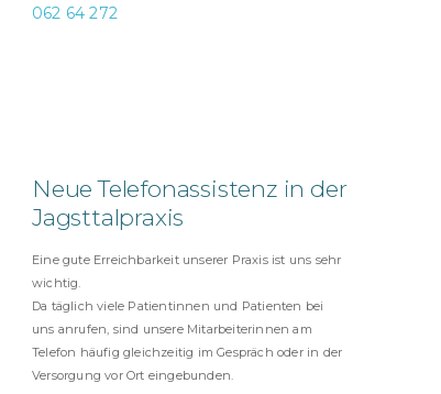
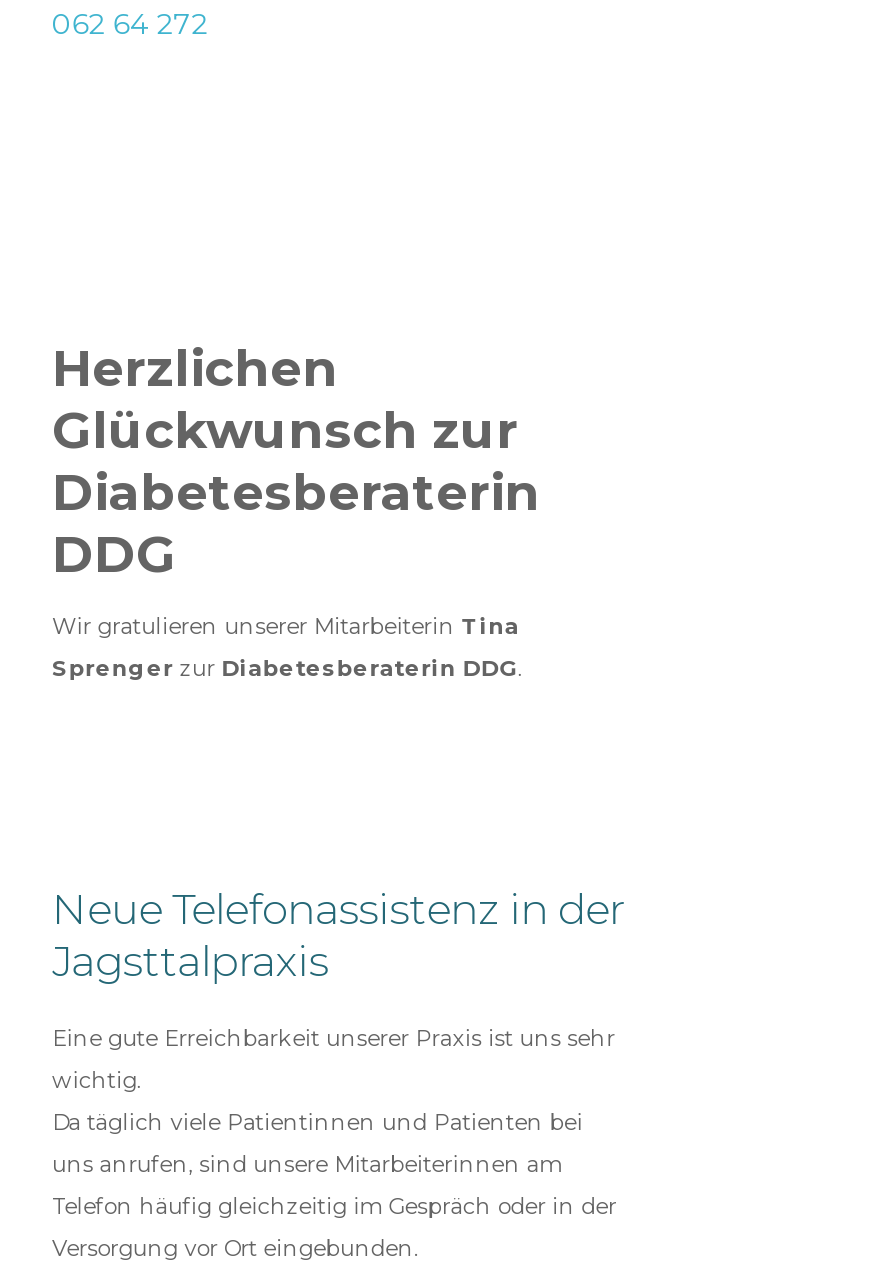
none -> [52,338,540,682] Herzlichen | Glückwunsch zur | Diabetesberaterin | DDG | Wir gratulieren unserer Mitarbeiterin Tina | Sprenger zur Diabetesberaterin DDG.

